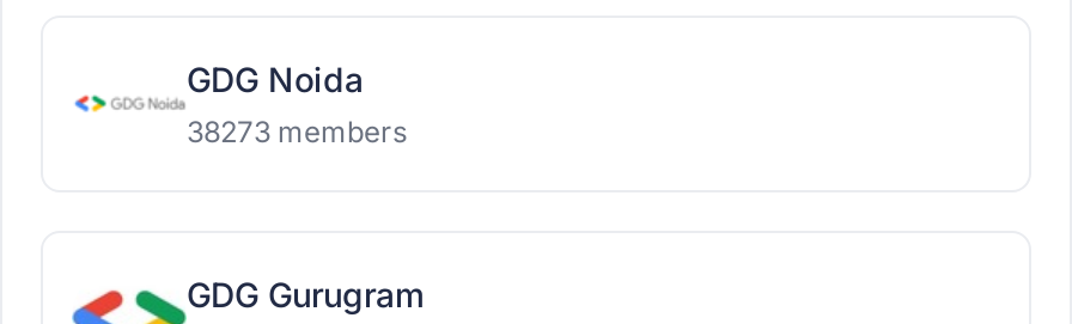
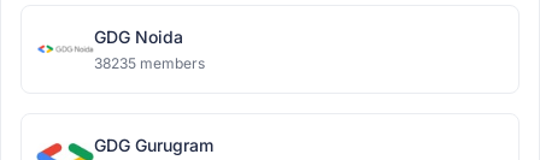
[187,114,407,149] 38273 members -> [94,54,205,72] 38235 members

